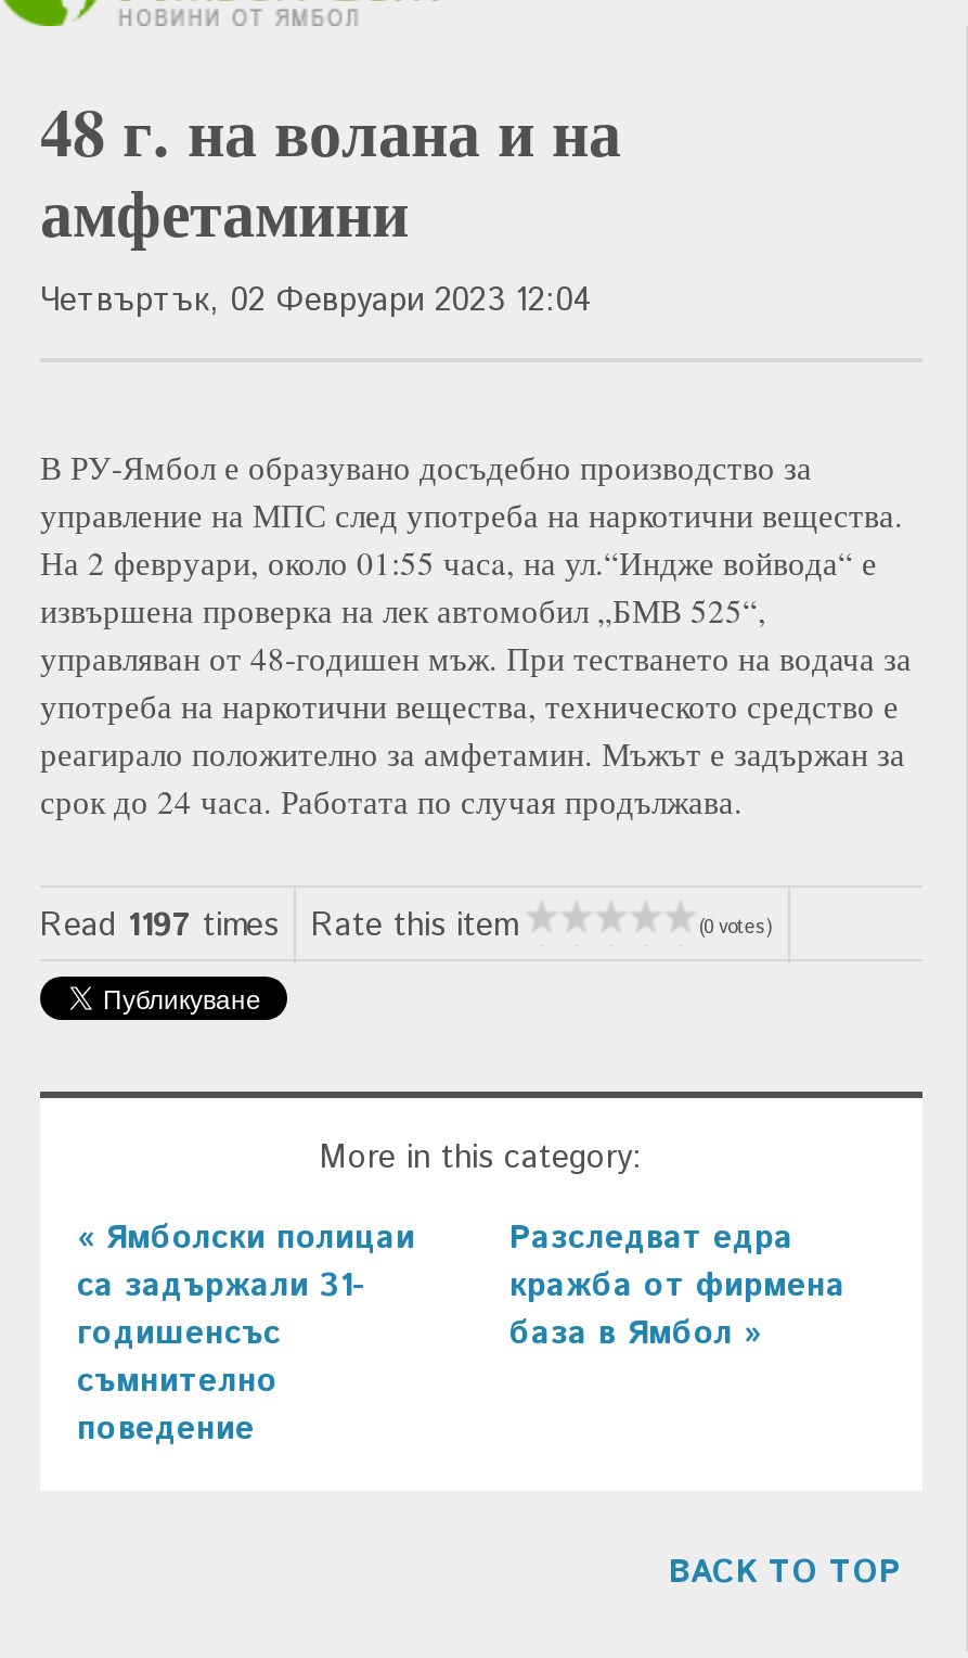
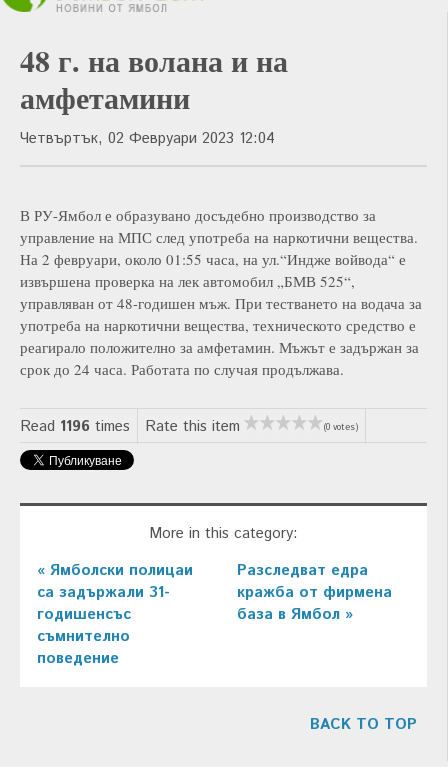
[40,903,517,948] Read 1197 times Rate this item -> [20,416,240,437] Read 1196 times Rate this item

